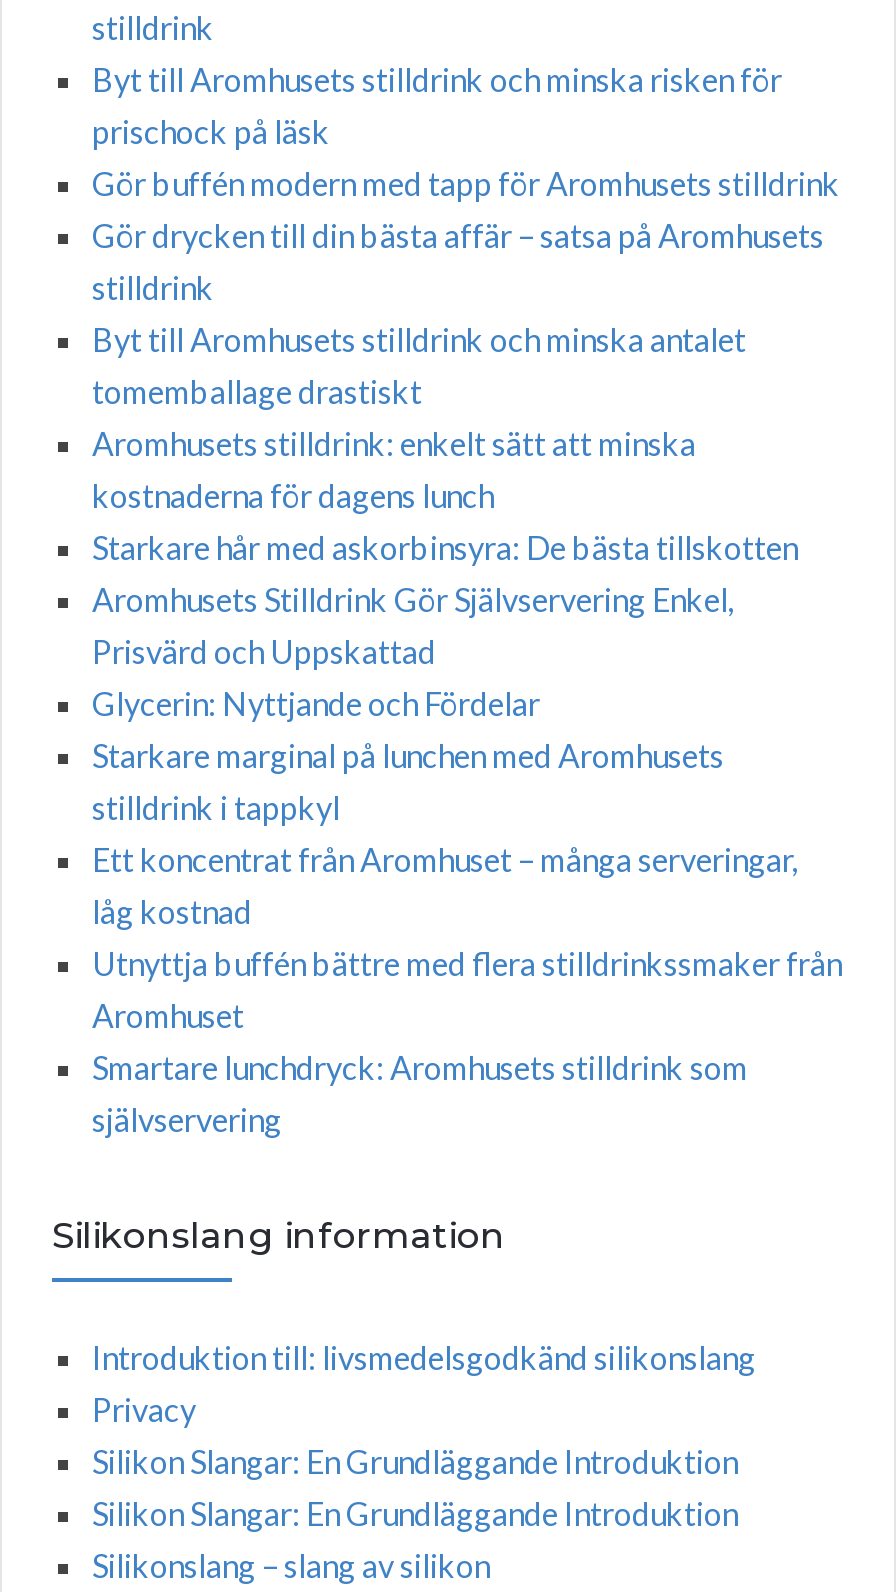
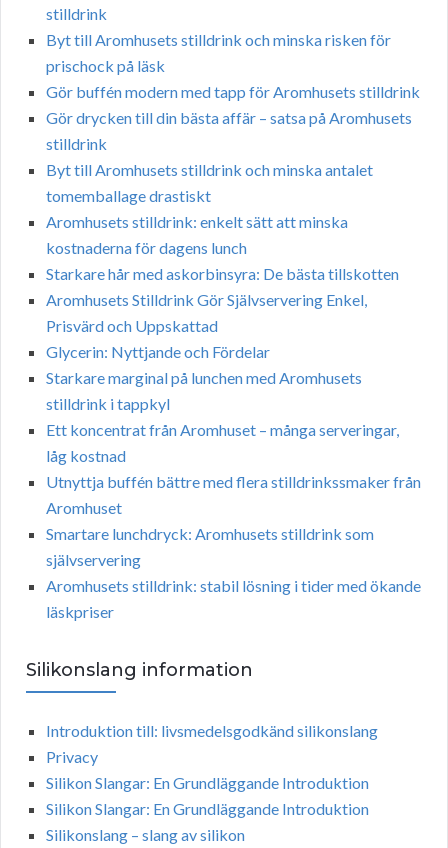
none -> [46,576,421,621] Aromhusets stilldrink: stabil lösning i tider med ökande | läskpriser

